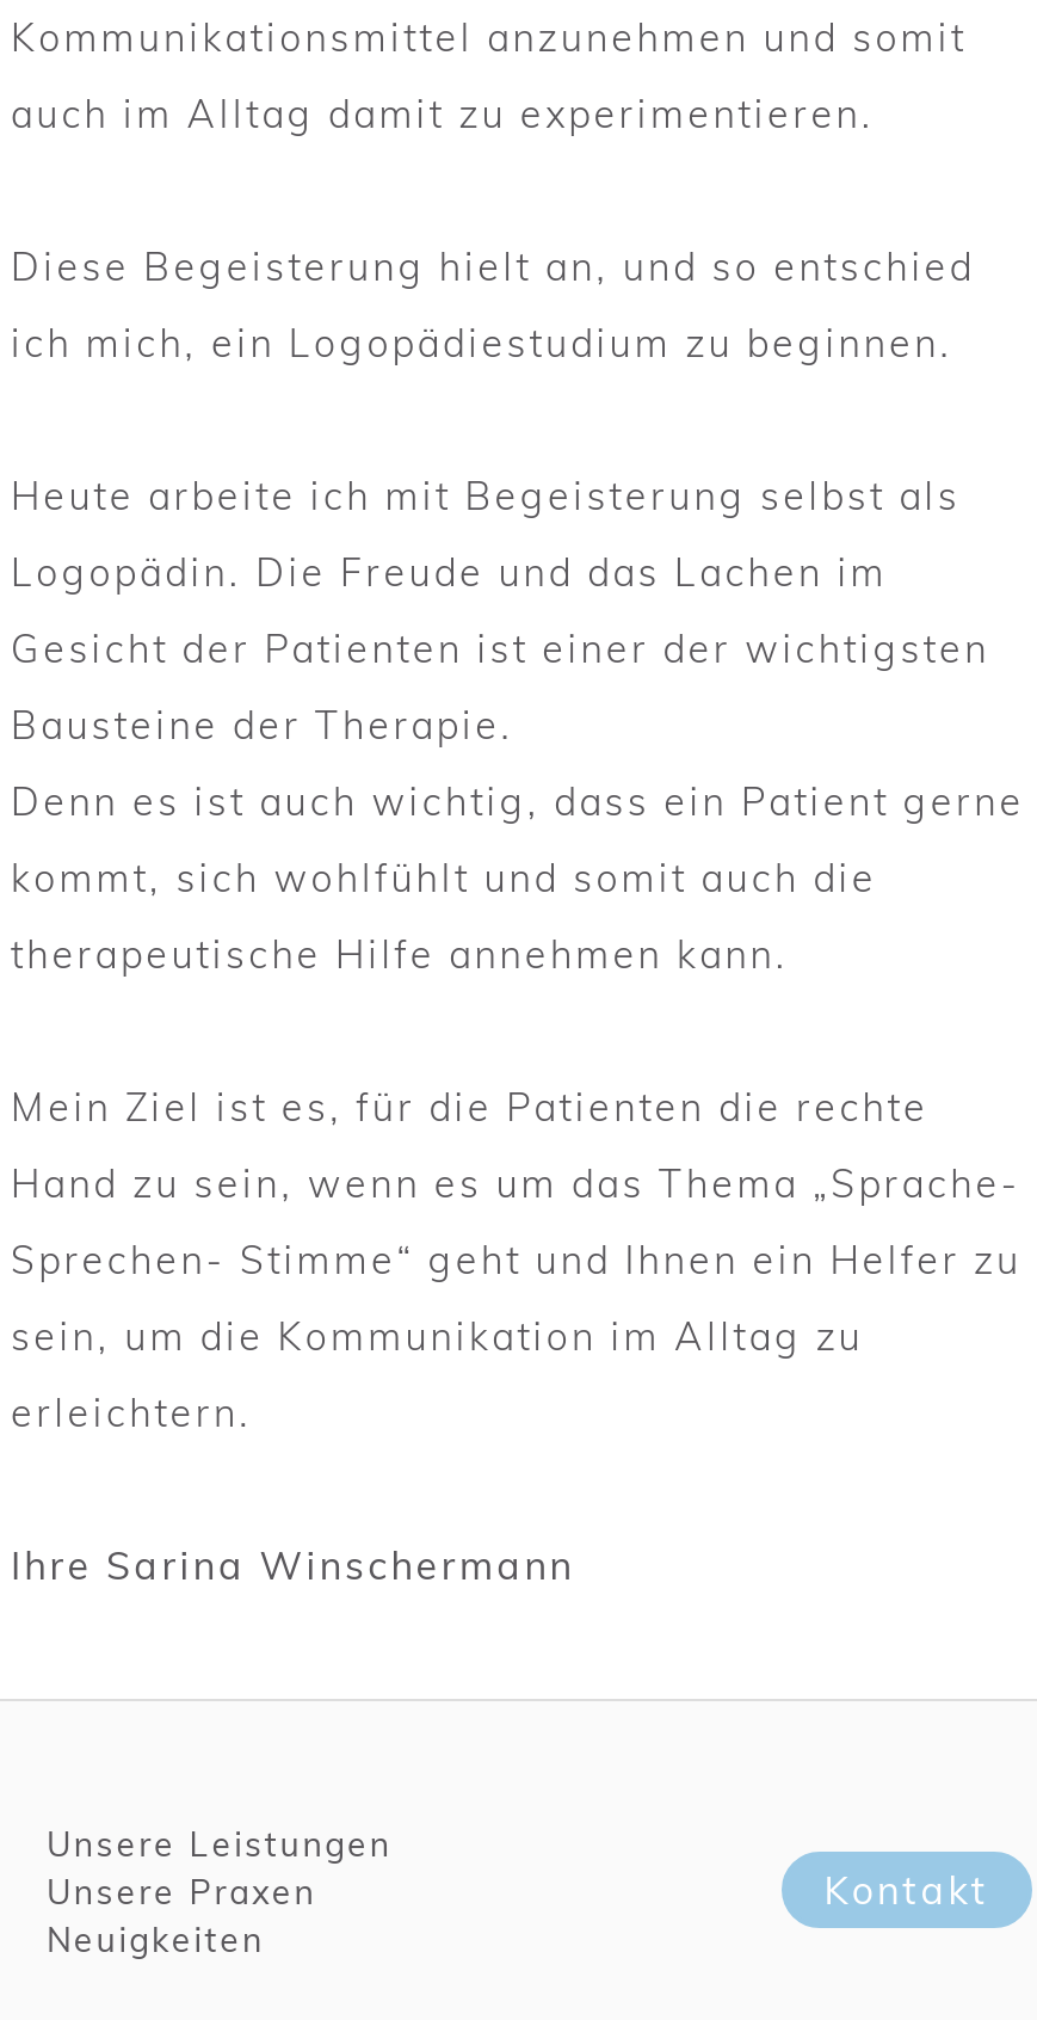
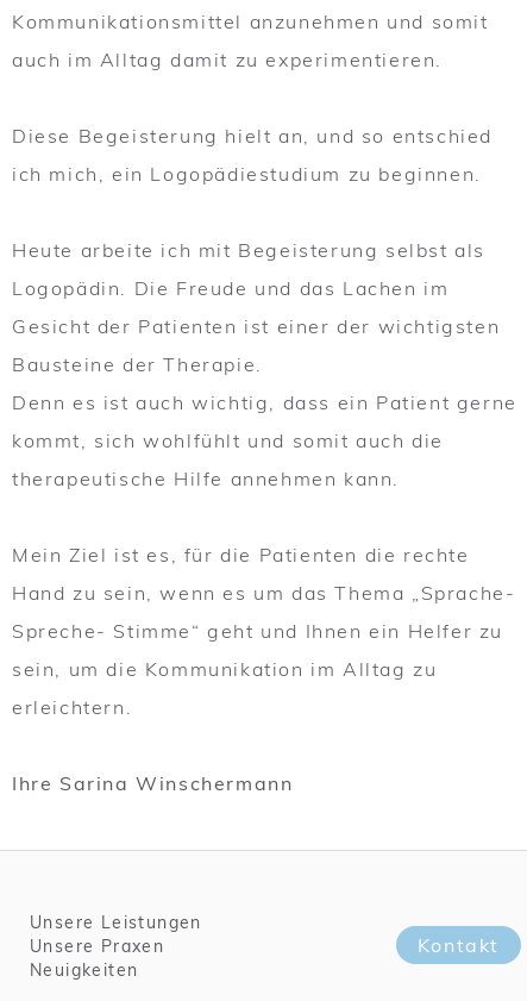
[11,1235,1022,1283] Sprechen- Stimme“ geht und Ihnen ein Helfer zu -> [12,619,503,643] Spreche- Stimme“ geht und Ihnen ein Helfer zu

